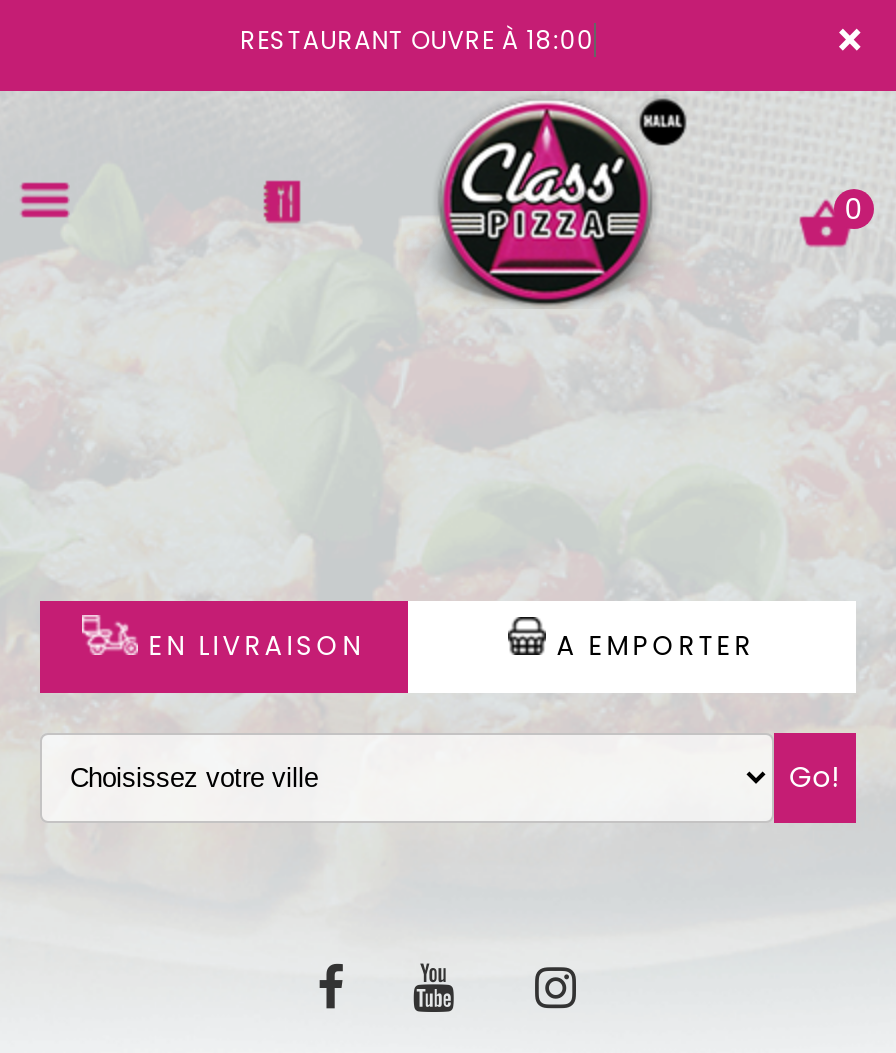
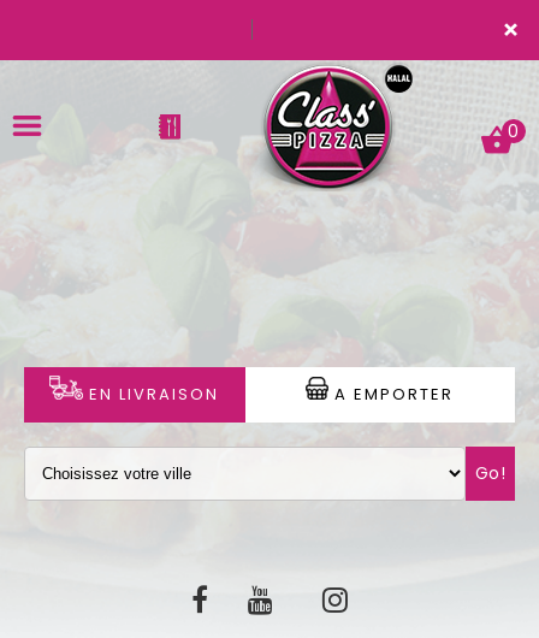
[240,23,595,57] RESTAURANT OUVRE À 18:00 -> none

